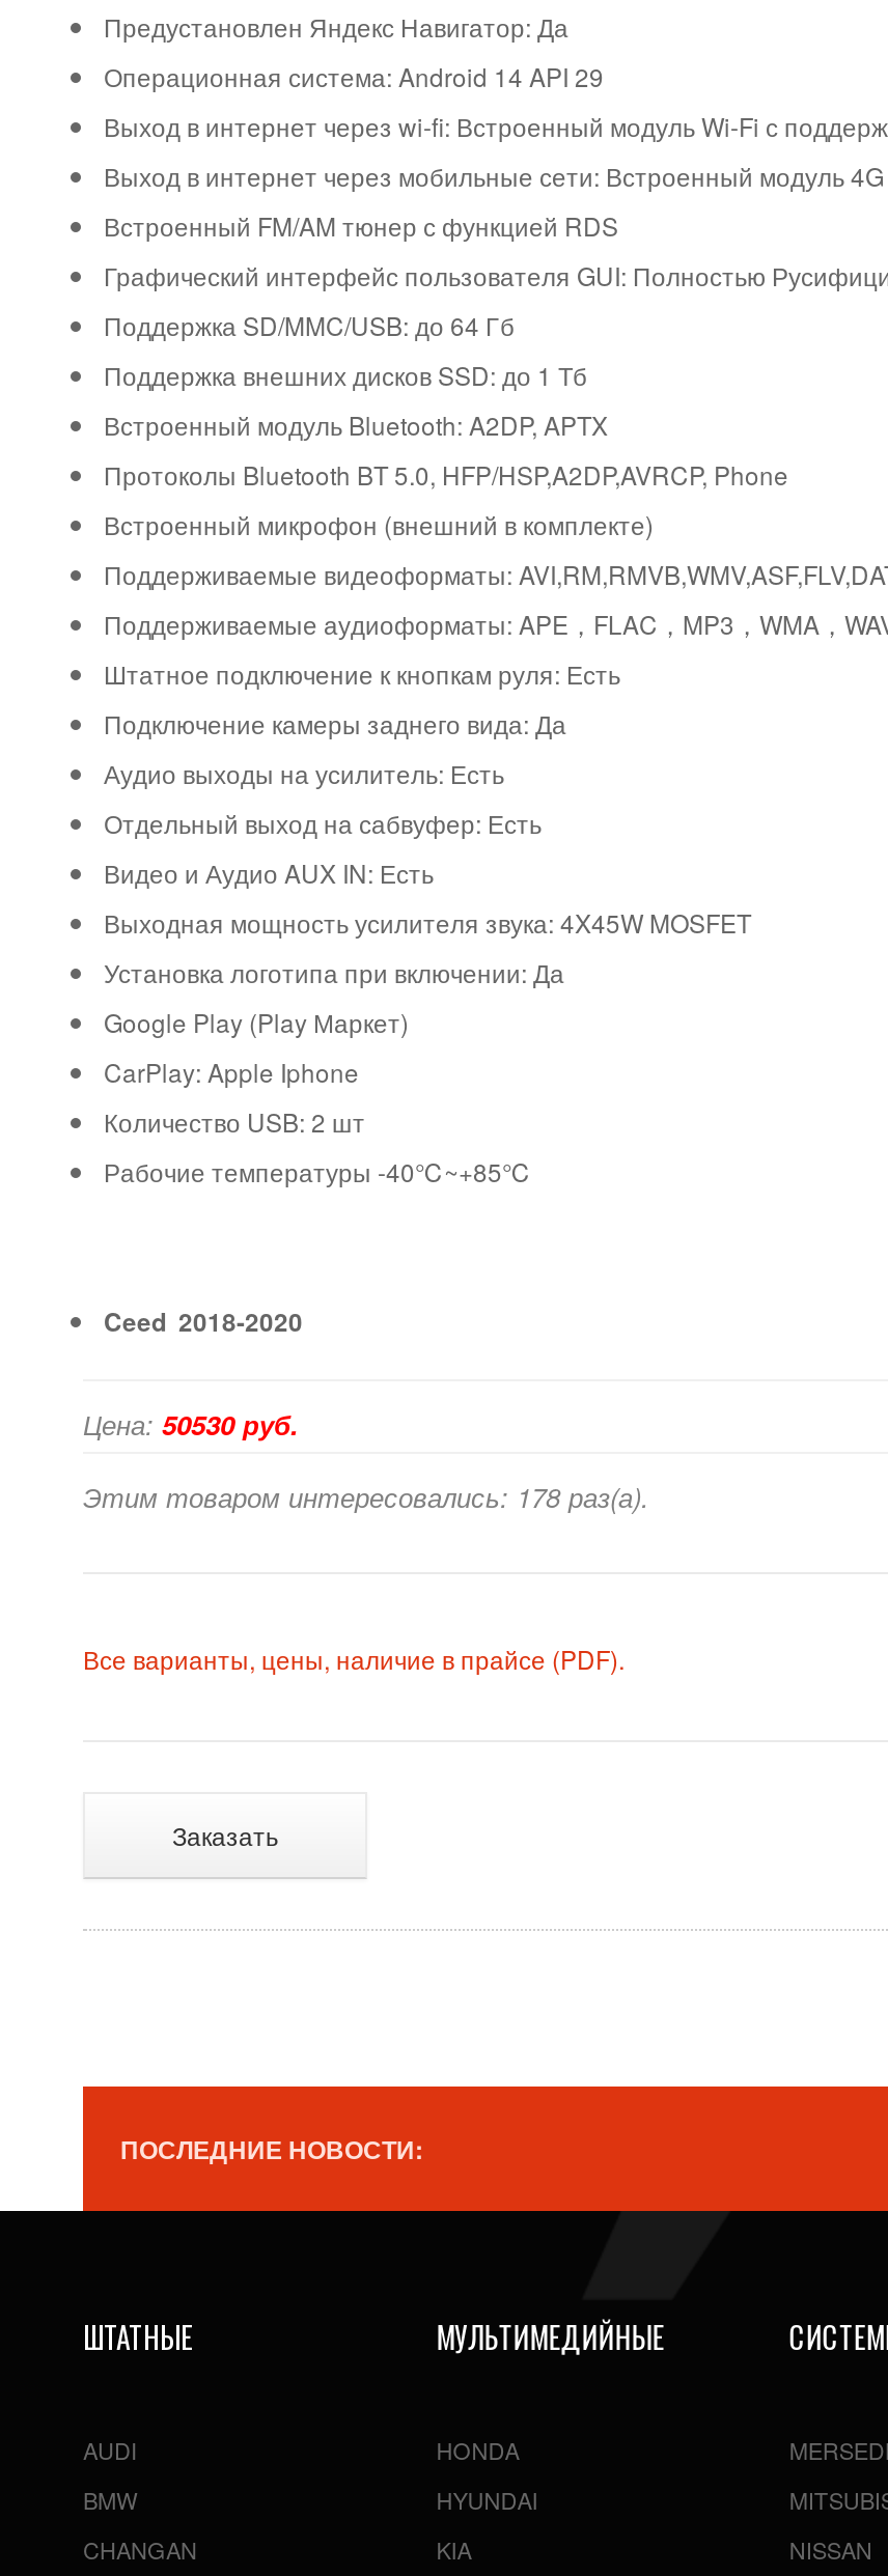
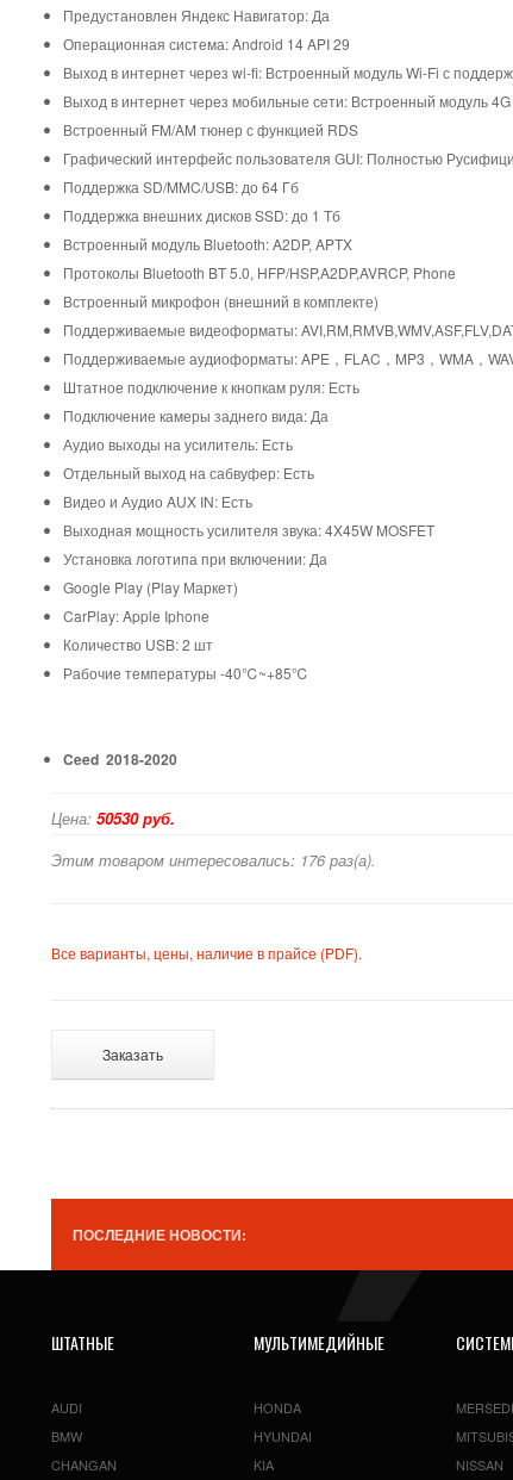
[83,1477,649,1516] Этим товаром интересовались: 178 раз(а). -> [51,849,376,871] Этим товаром интересовались: 176 раз(а).

